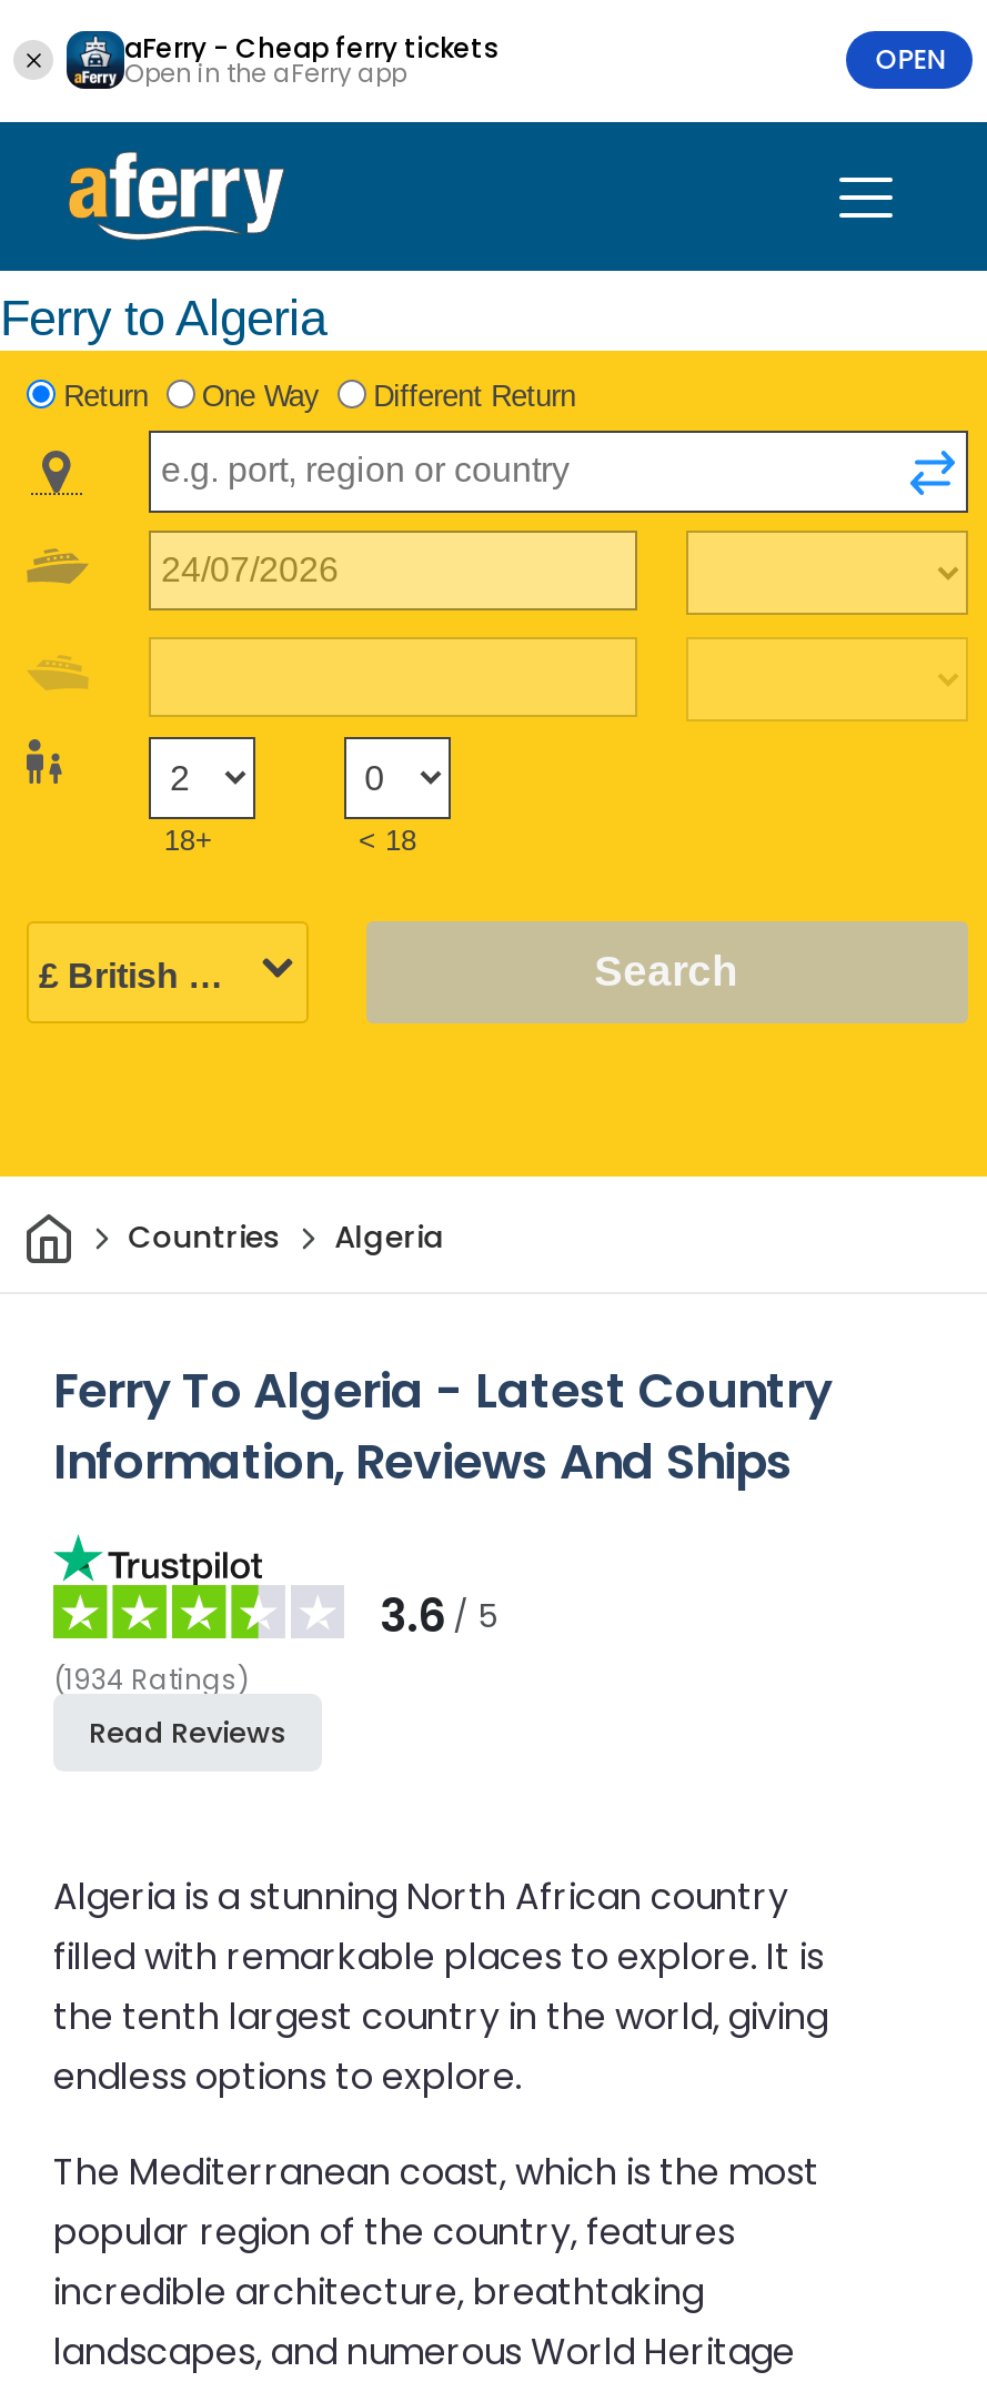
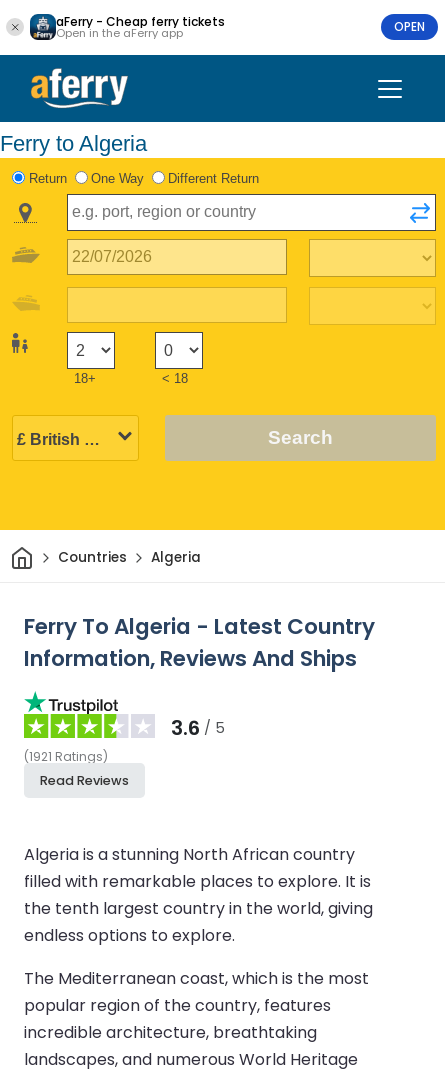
[53,1660,249,1698] (1934 Ratings) -> [24,748,108,765] (1921 Ratings)

